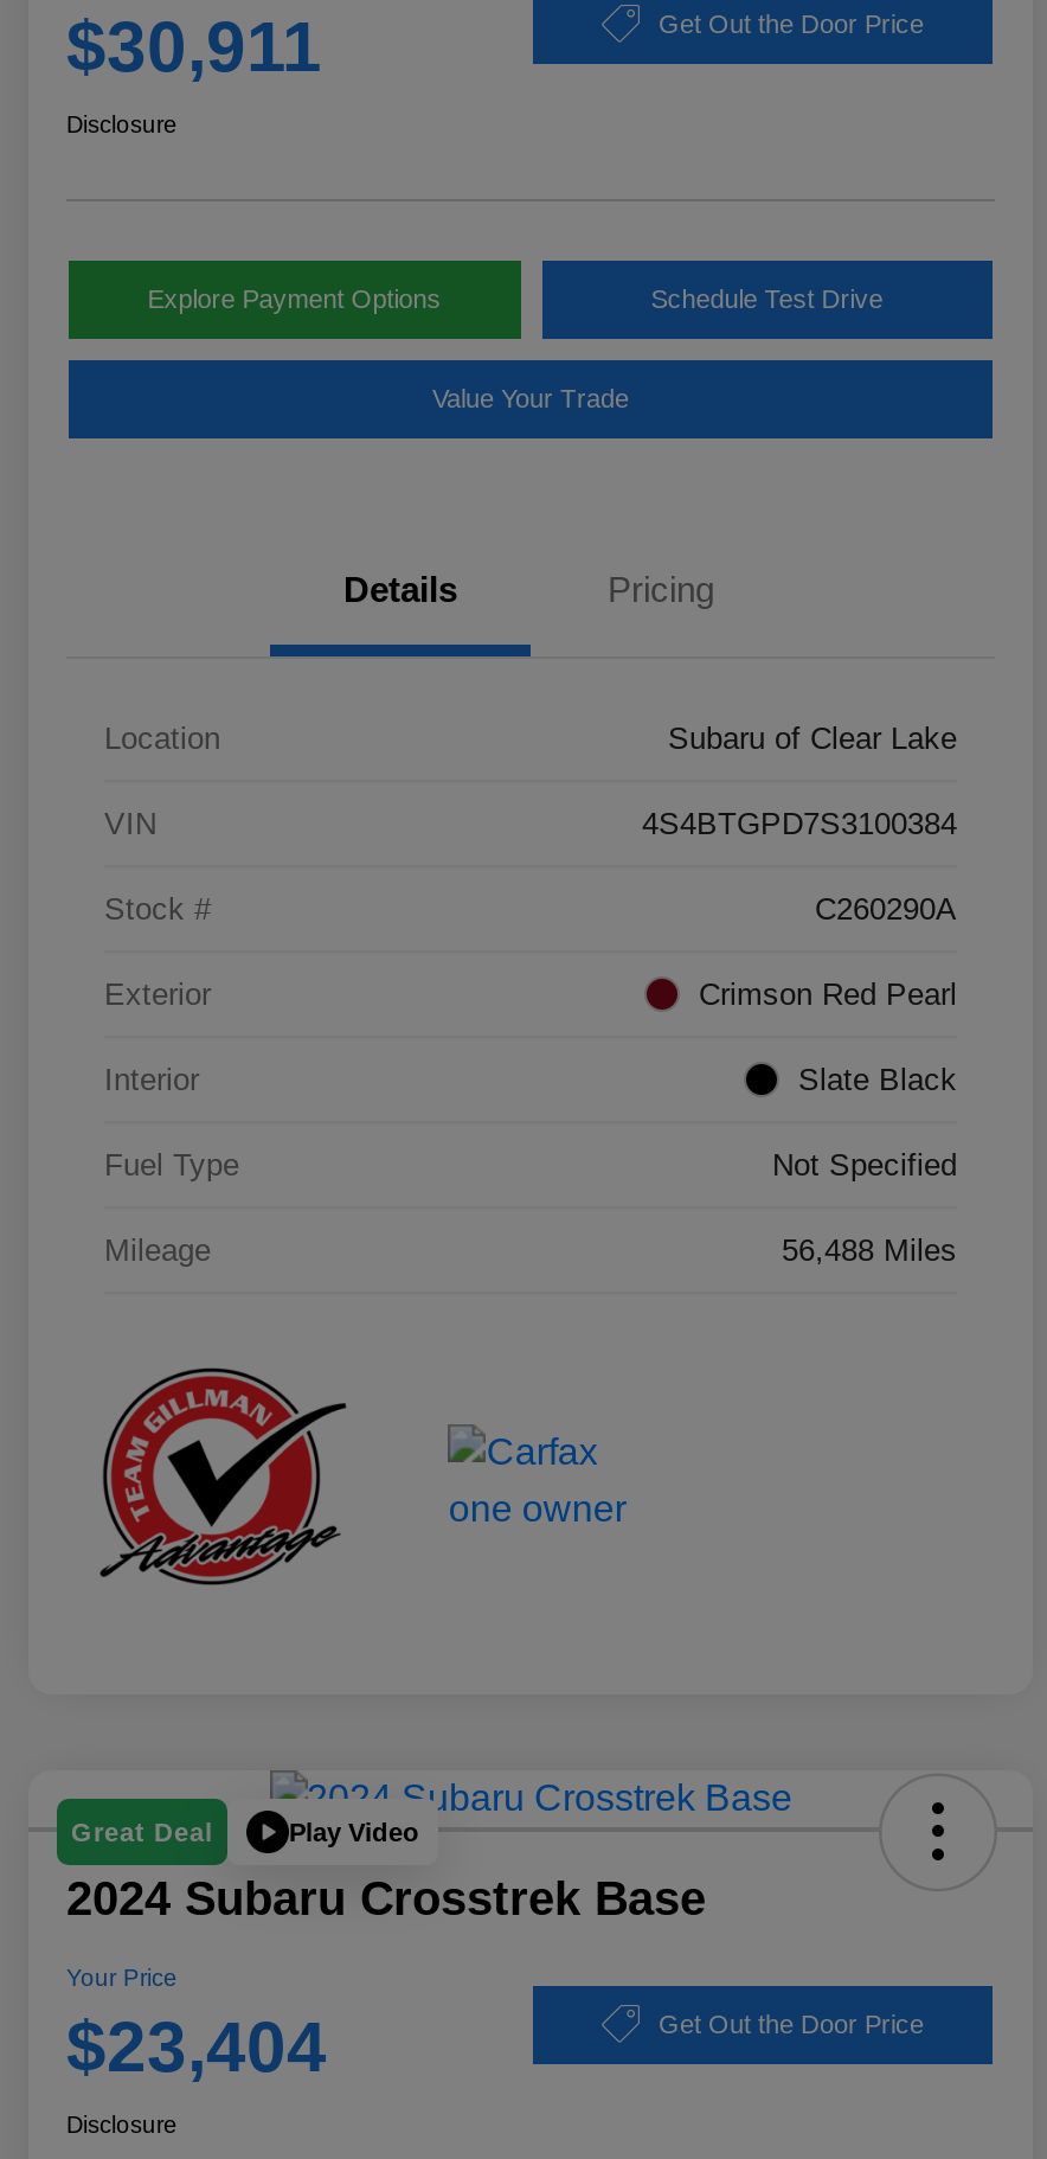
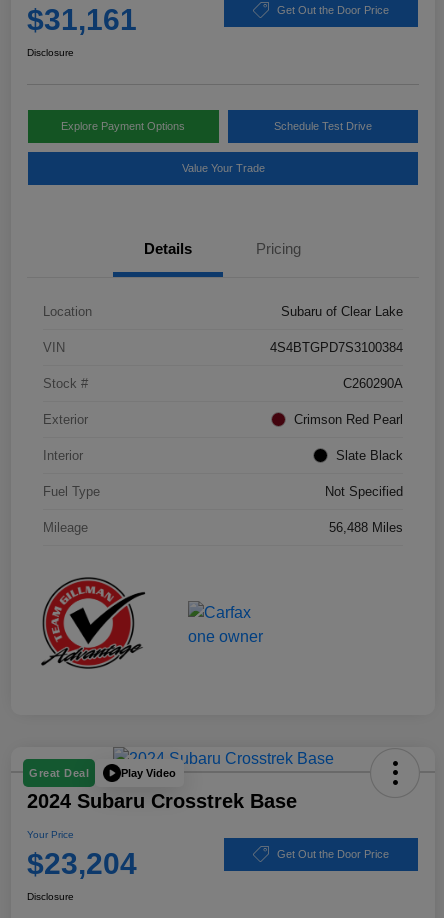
[66,7,322,86] $30,911 -> [27,3,137,36] $31,161
[66,2008,327,2086] $23,404 -> [27,847,137,880] $23,204

